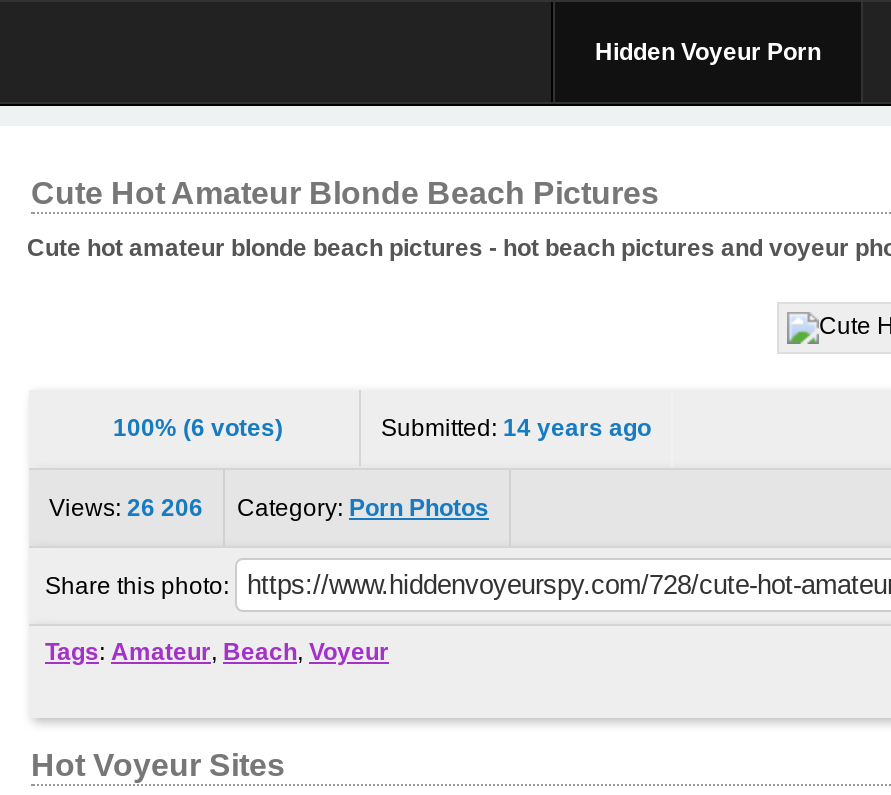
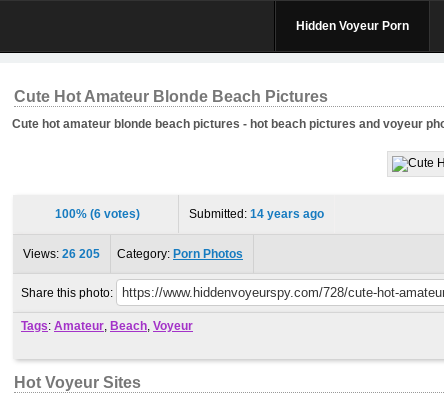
[49,494,489,522] Views: 26 206 Category: Porn Photos -> [23,247,243,261] Views: 26 205 Category: Porn Photos

